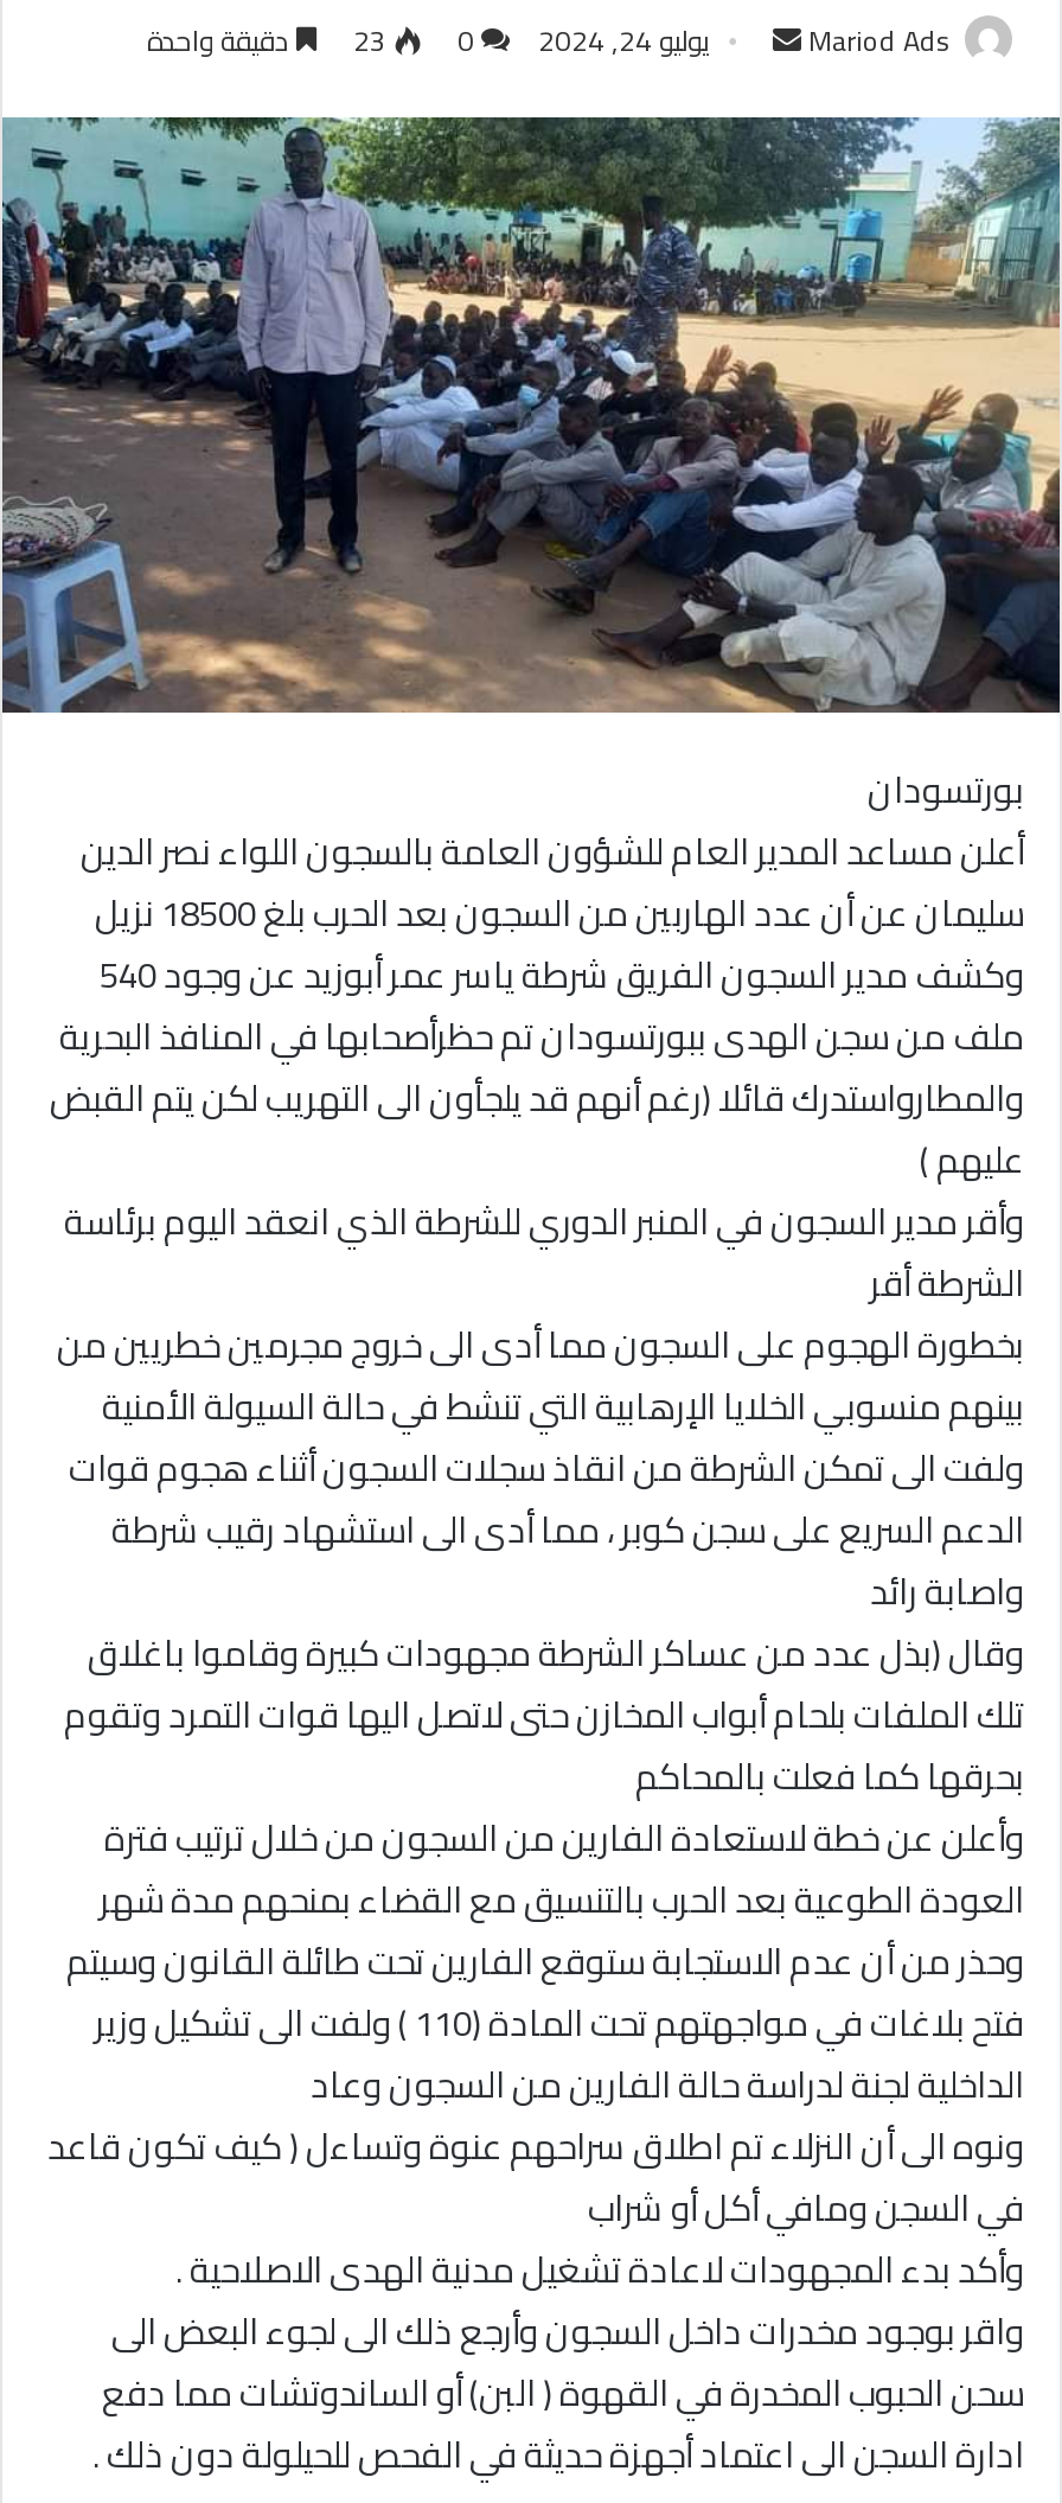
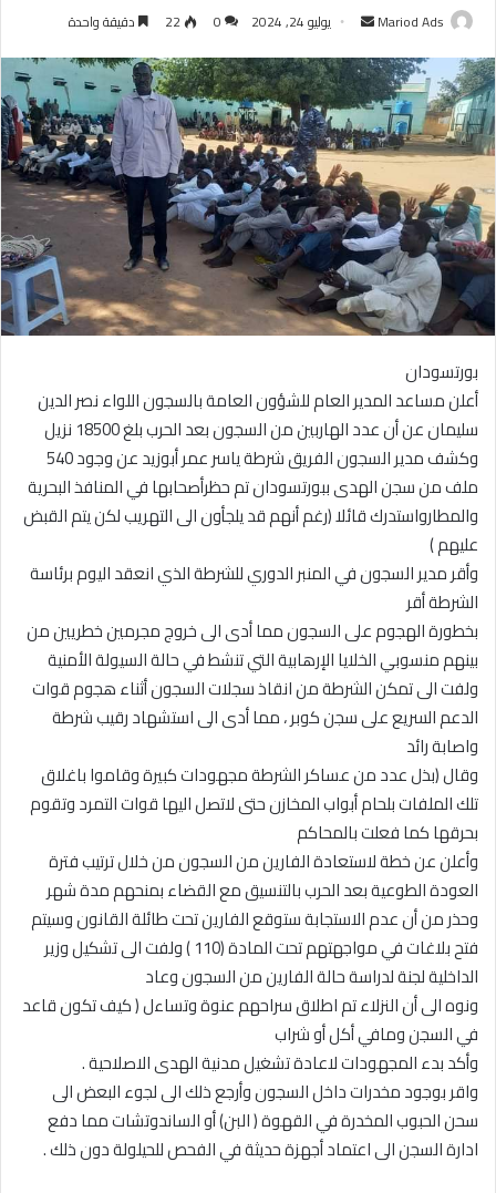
[147,14,474,68] 0 23 دقيقة واحدة -> [69,9,221,35] 0 22 دقيقة واحدة

